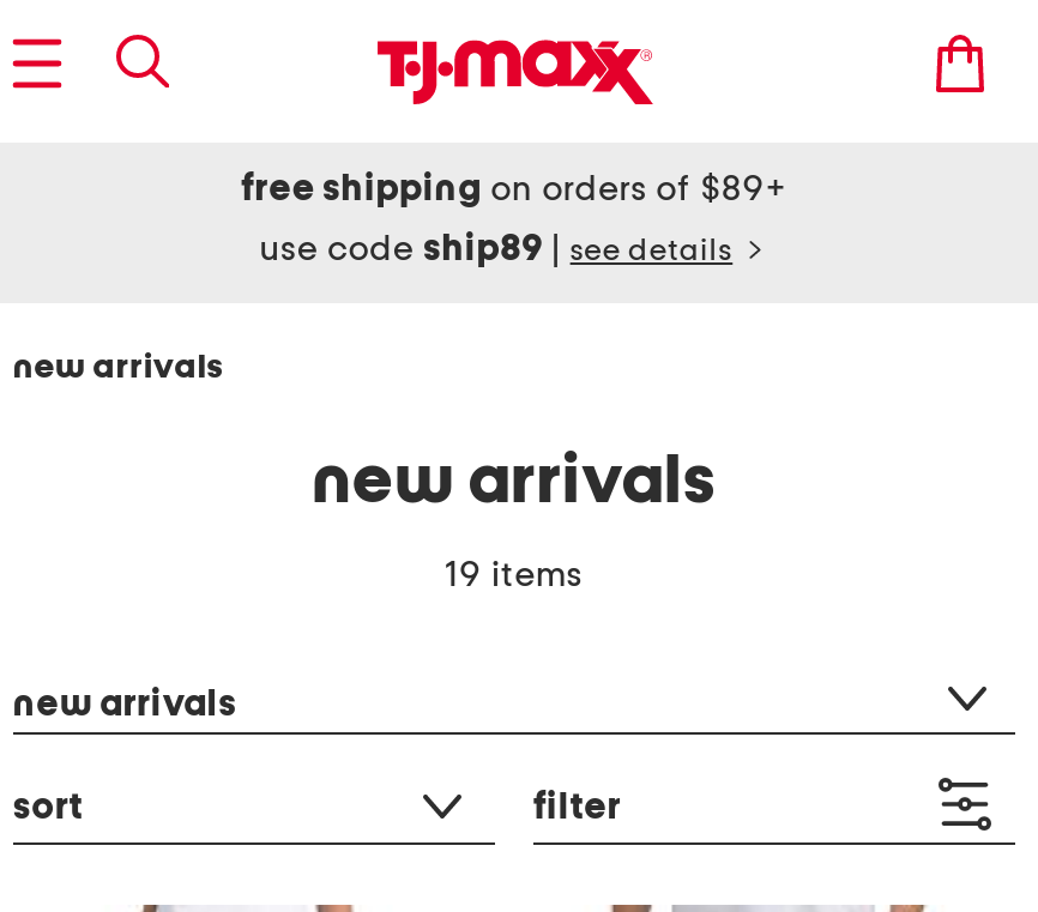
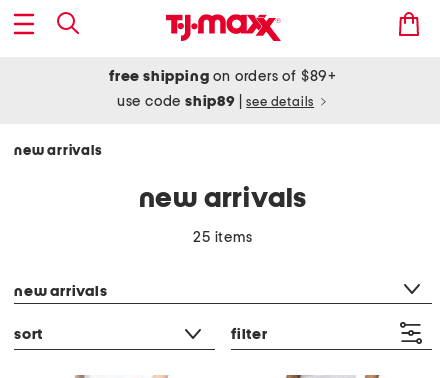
[445,557,583,593] 19 items -> [193,230,253,245] 25 items

